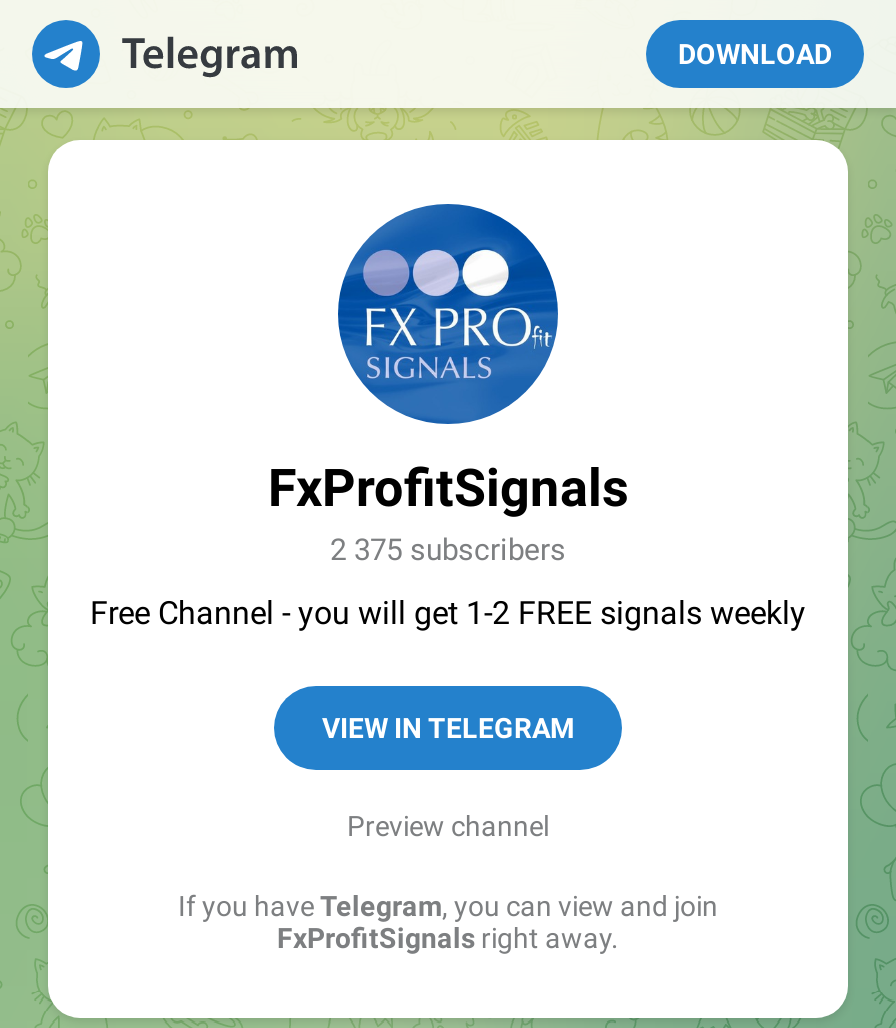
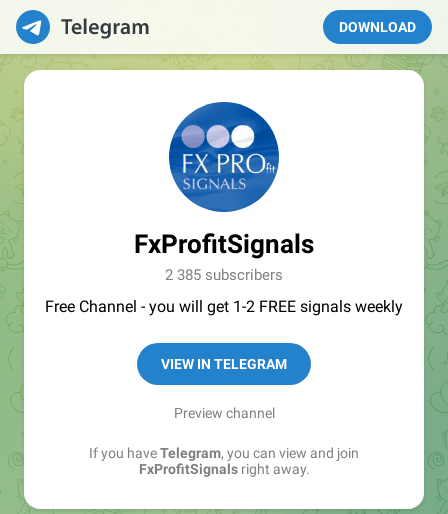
[330,532,566,568] 2 375 subscribers -> [165,266,283,284] 2 385 subscribers

